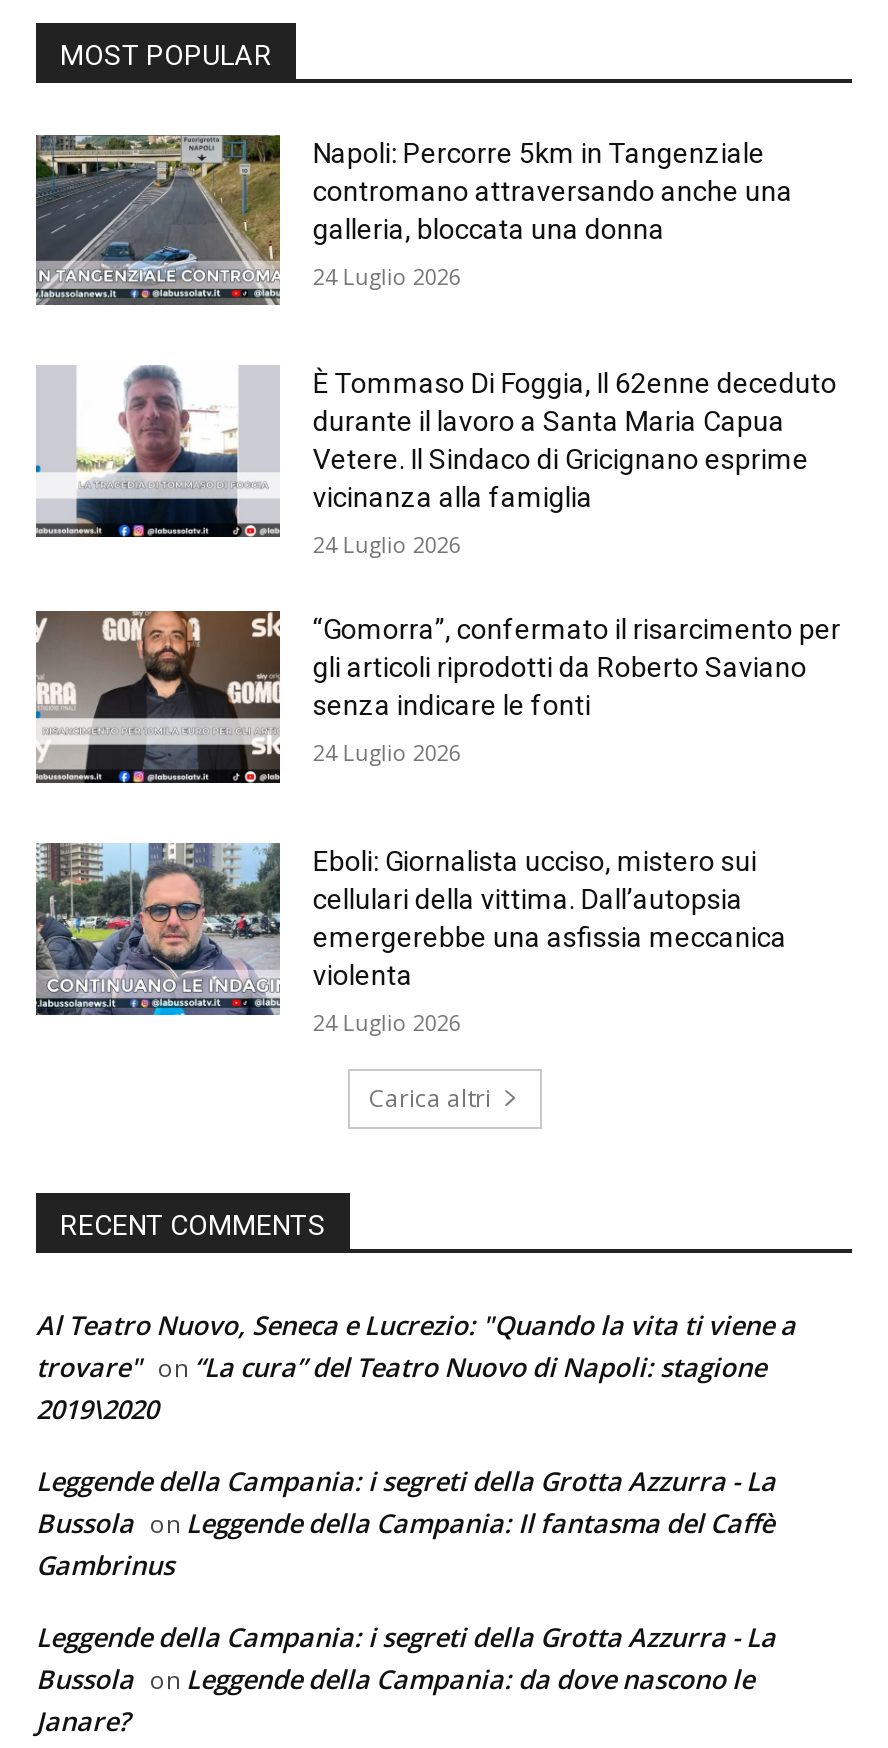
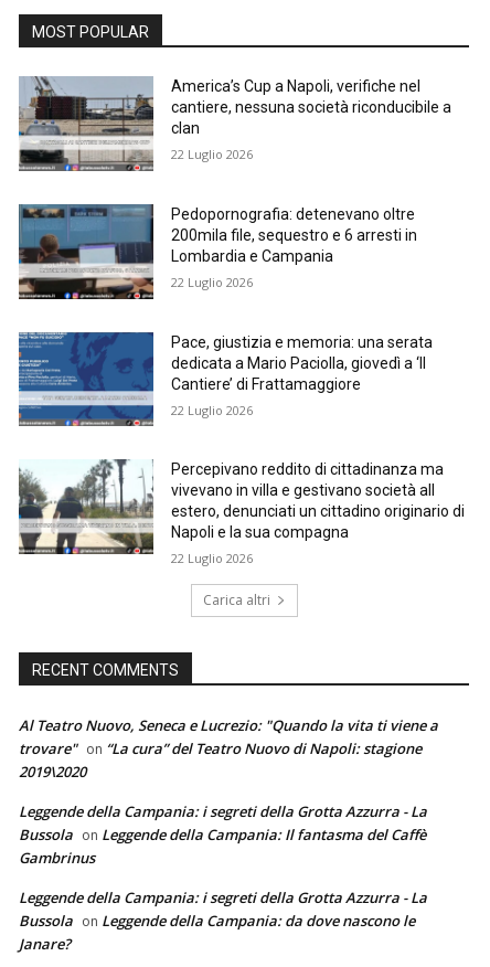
[34,134,793,306] [image] | Napoli: Percorre 5km in Tangenziale | contromano attraversando anche una | galleria, bloccata una donna -> [18,76,452,171] [image] | America’s Cup a Napoli, verifiche nel | cantiere, nessuna società riconducibile a | clan
[313,261,461,291] 24 Luglio 2026 -> [172,146,253,163] 22 Luglio 2026
[36,366,837,540] [image] | È Tommaso Di Foggia, Il 62enne deceduto | durante il lavoro a Santa Maria Capua | Vetere. Il Sindaco di Gricignano esprime | vicinanza alla famiglia -> [19,203,418,300] [image] | Pedopornografia: detenevano oltre | 200mila file, sequestro e 6 arresti in | Lombardia e Campania
[313,530,461,560] 24 Luglio 2026 -> [172,274,253,290] 22 Luglio 2026
[36,608,841,782] [image] | “Gomorra”, confermato il risarcimento per | gli articoli riprodotti da Roberto Saviano | senza indicare le fonti -> [18,331,433,425] [image] | Pace, giustizia e memoria: una serata | dedicata a Mario Paciolla, giovedì a ‘Il | Cantiere’ di Frattamaggiore
[313,738,461,768] 24 Luglio 2026 -> [172,401,253,418] 22 Luglio 2026
[36,840,787,1018] [image] | Eboli: Giornalista ucciso, mistero sui | cellulari della vittima. Dall’autopsia | emergerebbe una asfissia meccanica | violenta -> [18,459,465,555] [image] | Percepivano reddito di cittadinanza ma | vivevano in villa e gestivano società all | estero, denunciati un cittadino originario di | Napoli e la sua compagna
[313,1007,461,1037] 24 Luglio 2026 -> [172,550,253,567] 22 Luglio 2026

